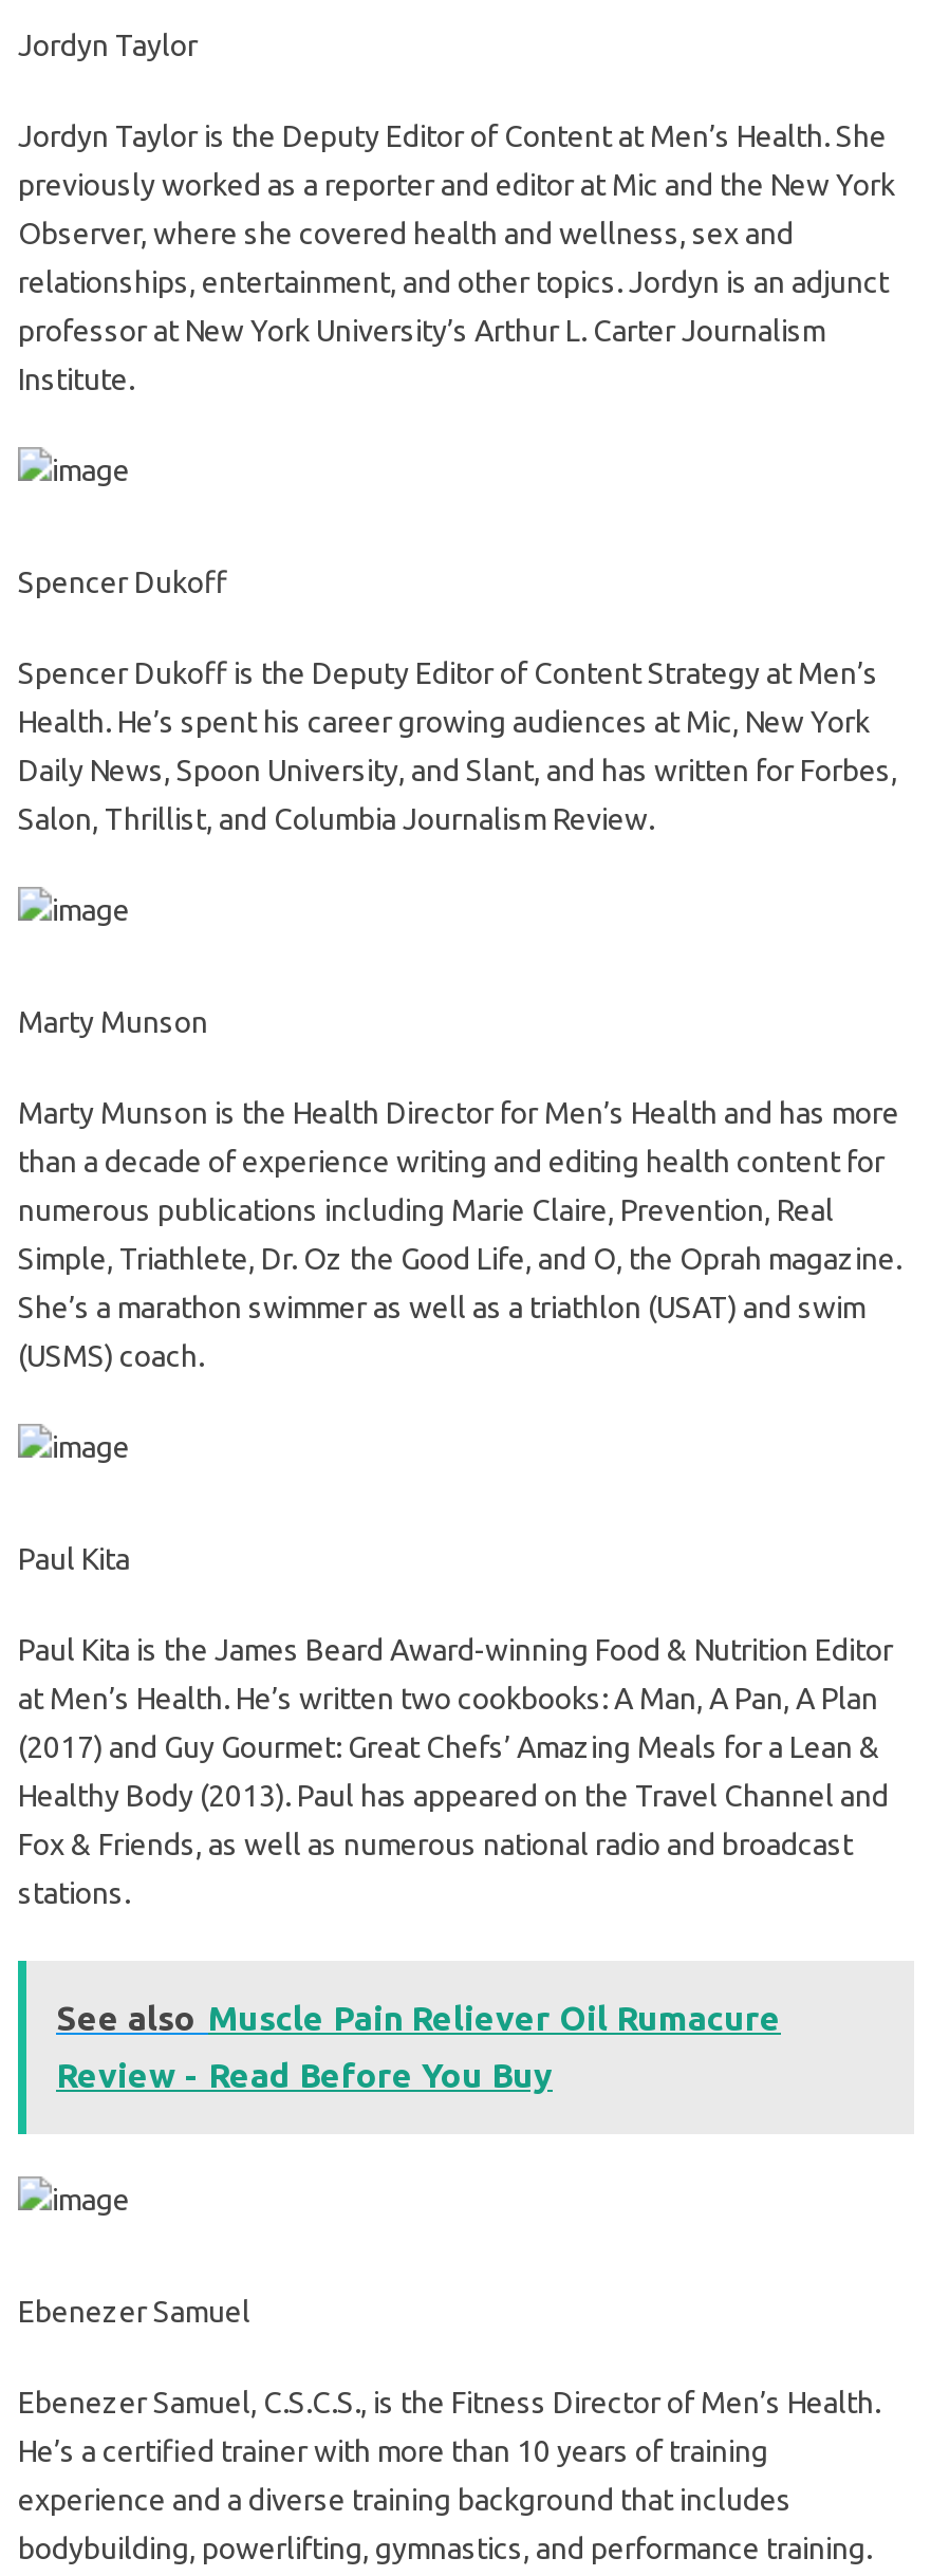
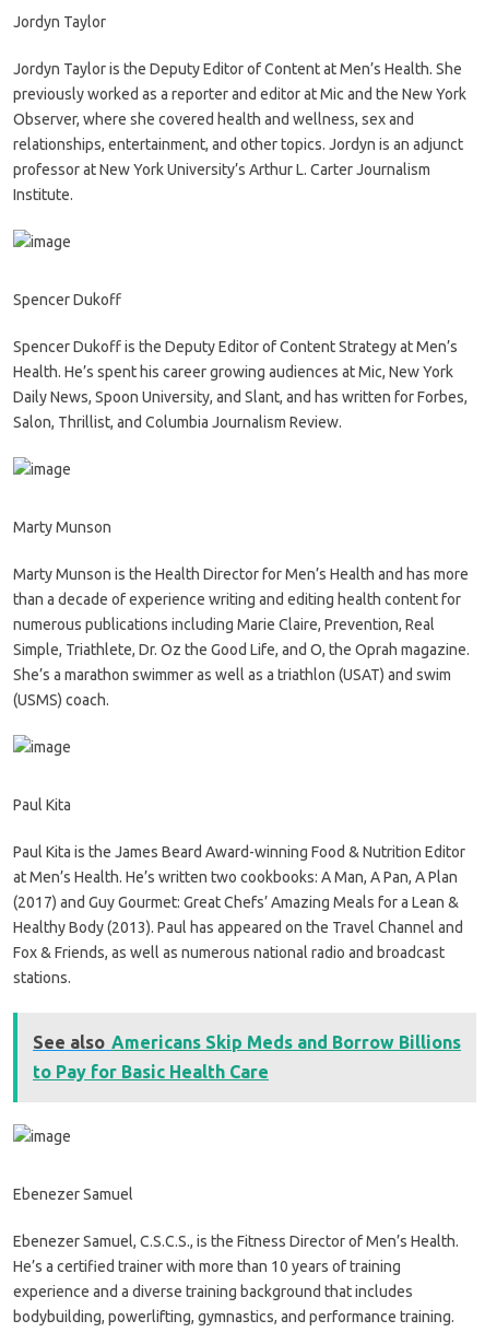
[56,1999,781,2037] See also Muscle Pain Reliever Oil Rumacure -> [33,1033,461,1052] See also Americans Skip Meds and Borrow Billions
[56,2056,553,2094] Review - Read Before You Buy -> [33,1062,269,1082] to Pay for Basic Health Care

